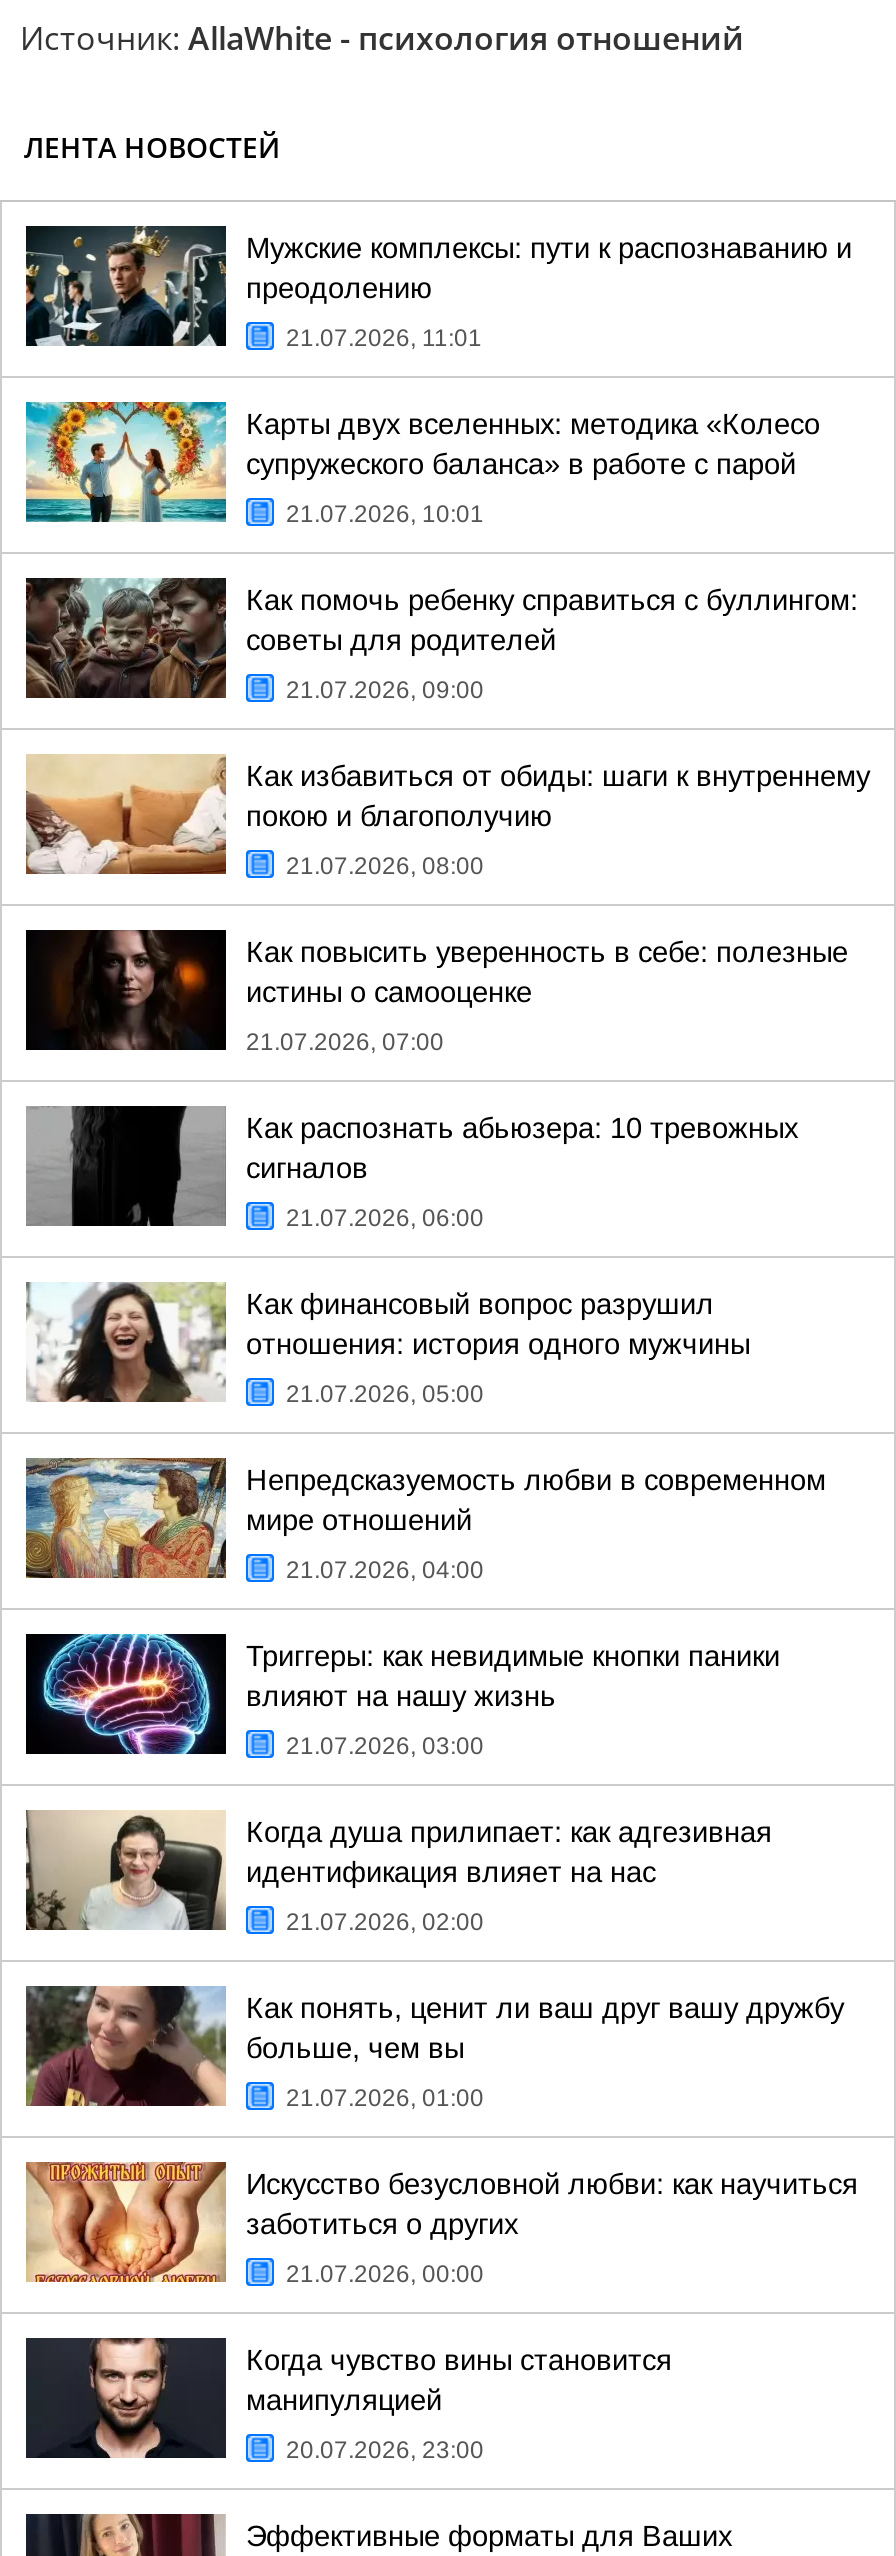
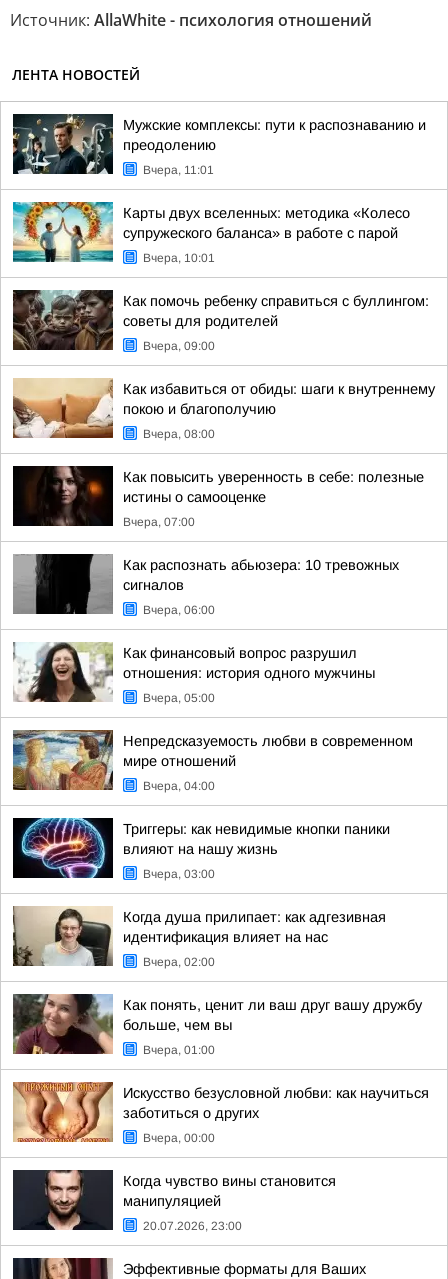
[286,324,482,352] 21.07.2026, 11:01 -> [143,163,214,177] Вчера, 11:01
[286,500,484,528] 21.07.2026, 10:01 -> [143,251,215,265] Вчера, 10:01
[286,676,484,704] 21.07.2026, 09:00 -> [143,339,215,353] Вчера, 09:00
[286,852,484,880] 21.07.2026, 08:00 -> [143,427,215,441] Вчера, 08:00
[246,1028,444,1056] 21.07.2026, 07:00 -> [123,515,195,529] Вчера, 07:00
[286,1204,484,1232] 21.07.2026, 06:00 -> [143,603,215,617] Вчера, 06:00
[286,1380,484,1408] 21.07.2026, 05:00 -> [143,691,215,705] Вчера, 05:00
[286,1556,484,1584] 21.07.2026, 04:00 -> [143,779,215,793] Вчера, 04:00
[286,1732,484,1760] 21.07.2026, 03:00 -> [143,867,215,881] Вчера, 03:00
[286,1908,484,1936] 21.07.2026, 02:00 -> [143,955,215,969] Вчера, 02:00
[286,2084,484,2112] 21.07.2026, 01:00 -> [143,1043,215,1057] Вчера, 01:00
[286,2260,484,2288] 21.07.2026, 00:00 -> [143,1131,215,1145] Вчера, 00:00

